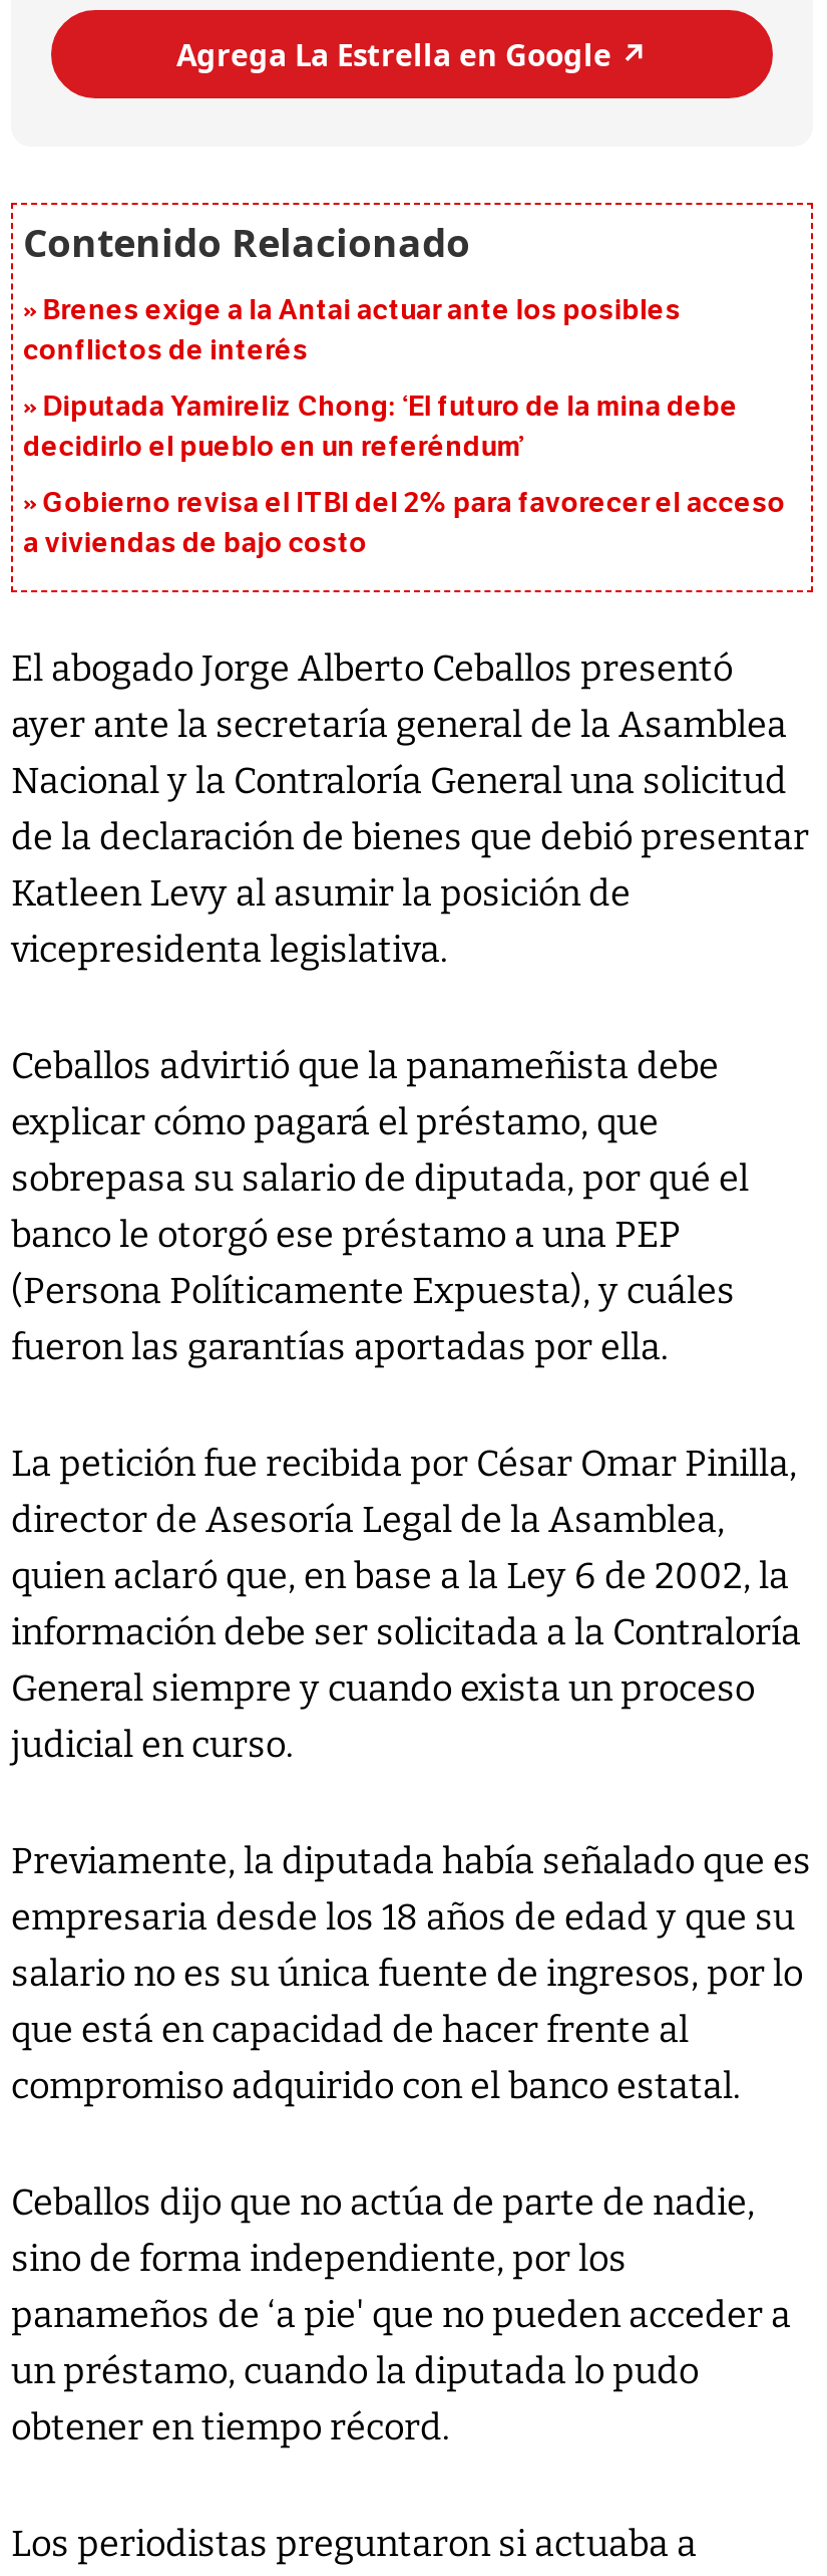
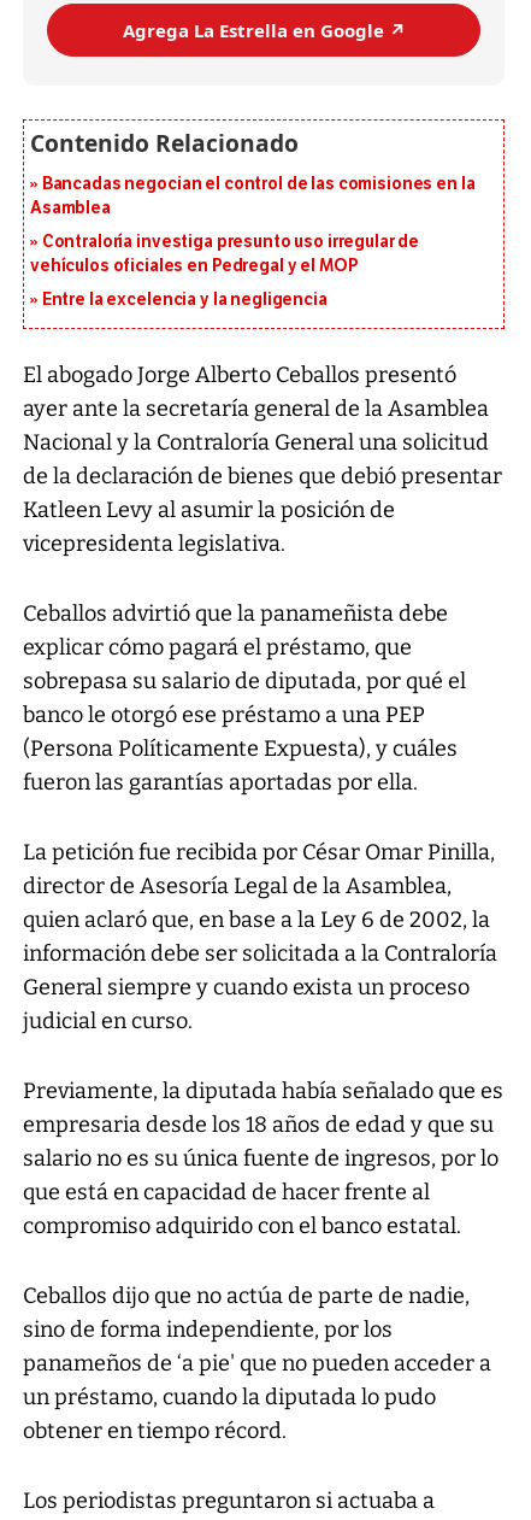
[23,294,681,368] Brenes exige a la Antai actuar ante los posibles | conflictos de interés -> [30,174,475,219] Bancadas negocian el control de las comisiones en la | Asamblea
[23,391,738,465] Diputada Yamireliz Chong: ‘El futuro de la mina debe | decidirlo el pueblo en un referéndum’ -> [30,232,419,277] Contraloría investiga presunto uso irregular de | vehículos oficiales en Pedregal y el MOP
[23,487,785,561] Gobierno revisa el ITBI del 2% para favorecer el acceso | a viviendas de bajo costo -> [42,290,327,310] Entre la excelencia y la negligencia

